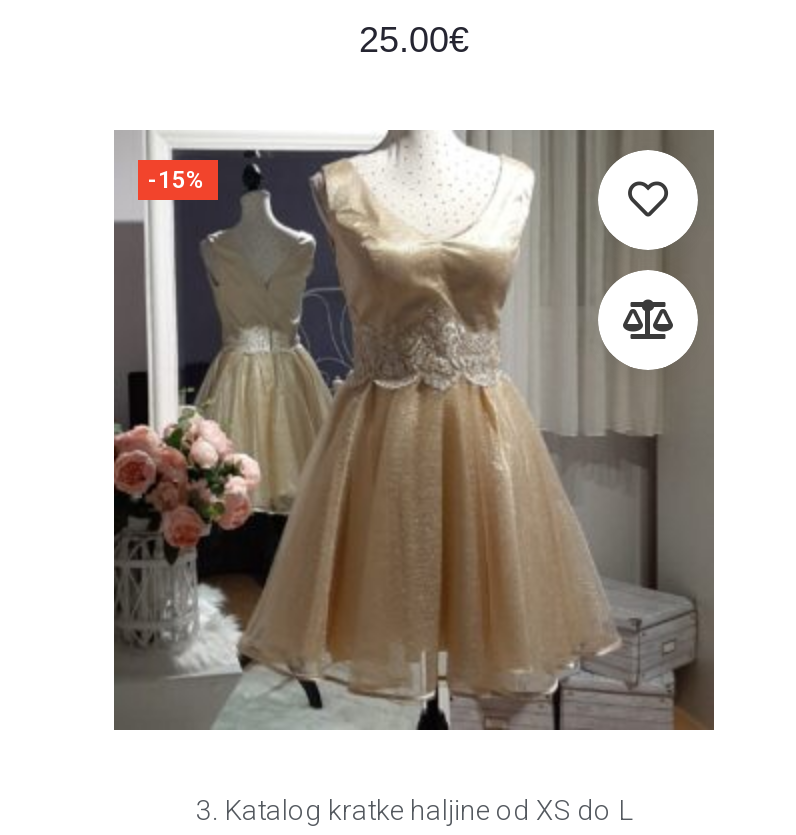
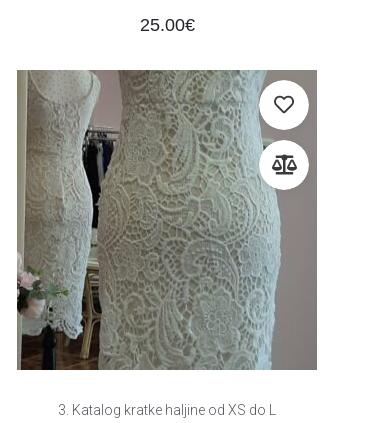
[112,130,712,732] [image] -> [17,69,317,371] [image]
[148,166,206,194] -15% -> none

